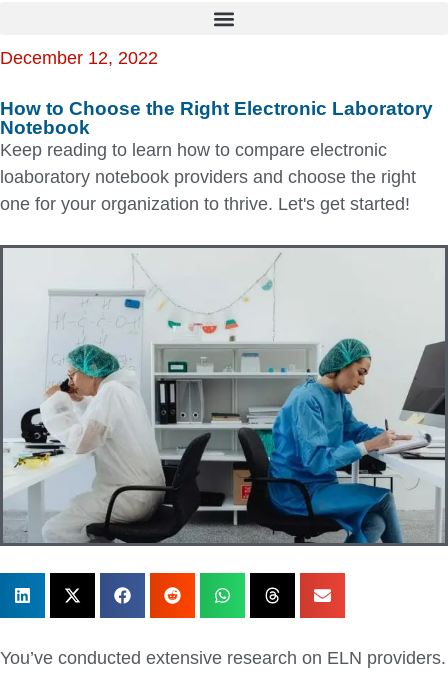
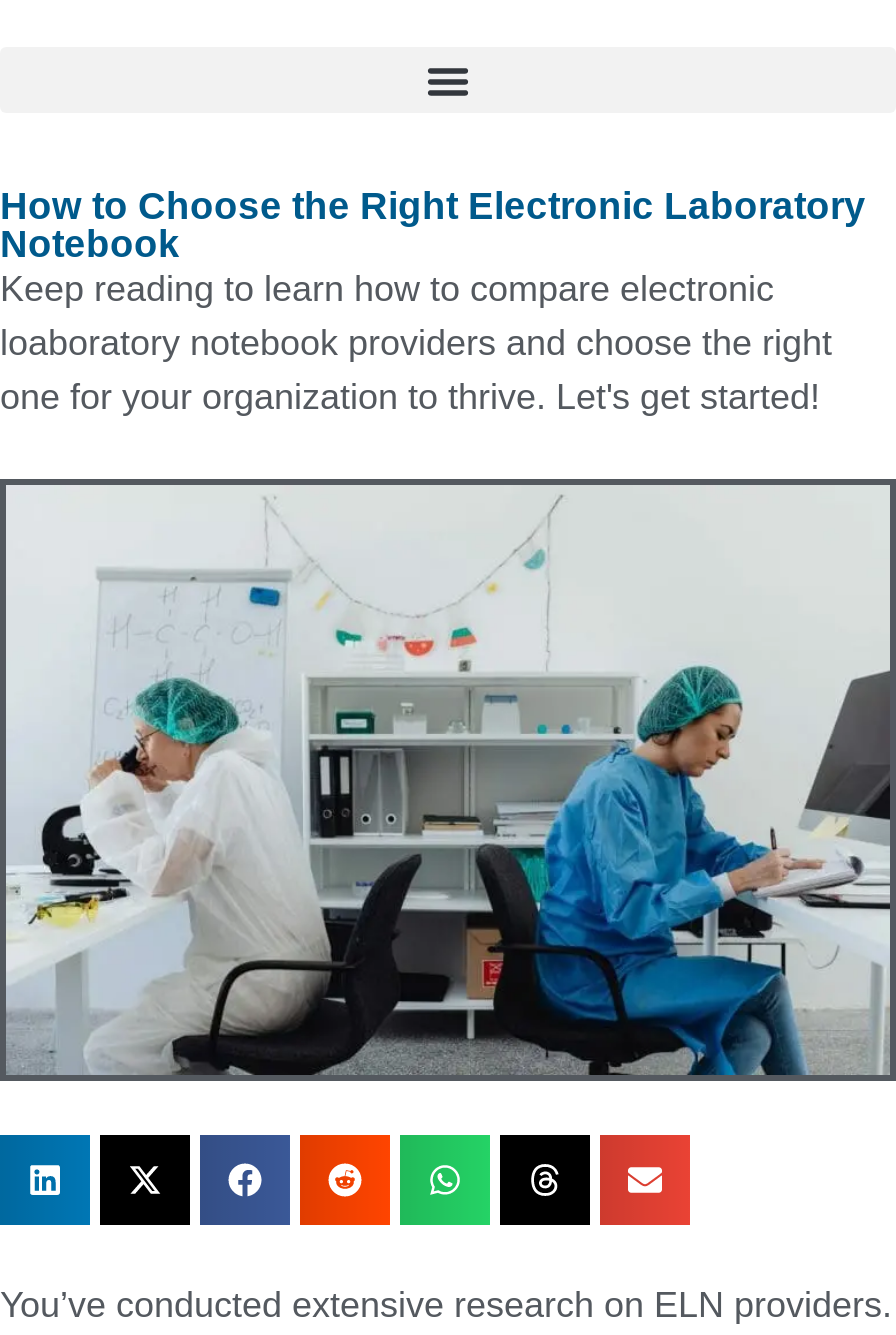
[0,48,158,68] December 12, 2022 -> none

